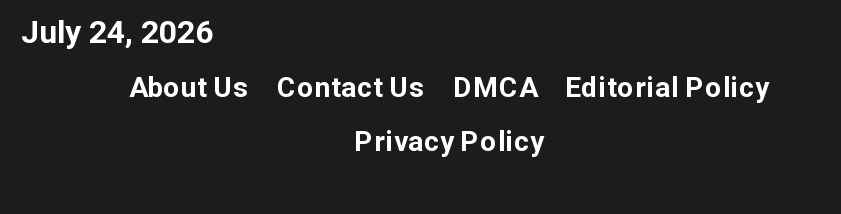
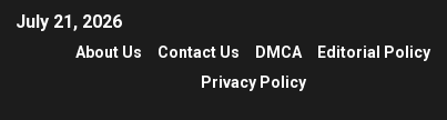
[21,14,213,52] July 24, 2026 -> [16,11,122,33] July 21, 2026

